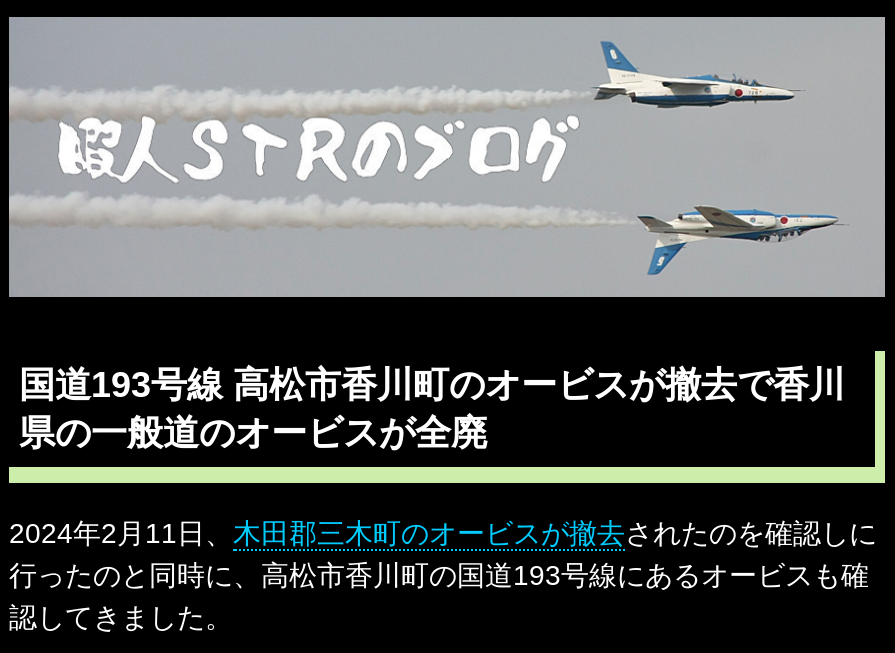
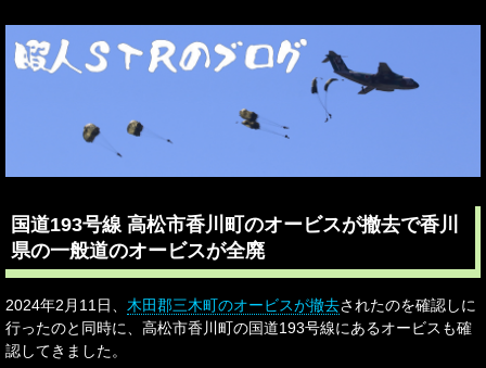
[9,17,885,297] [image] -> [5,25,481,177] [image]

